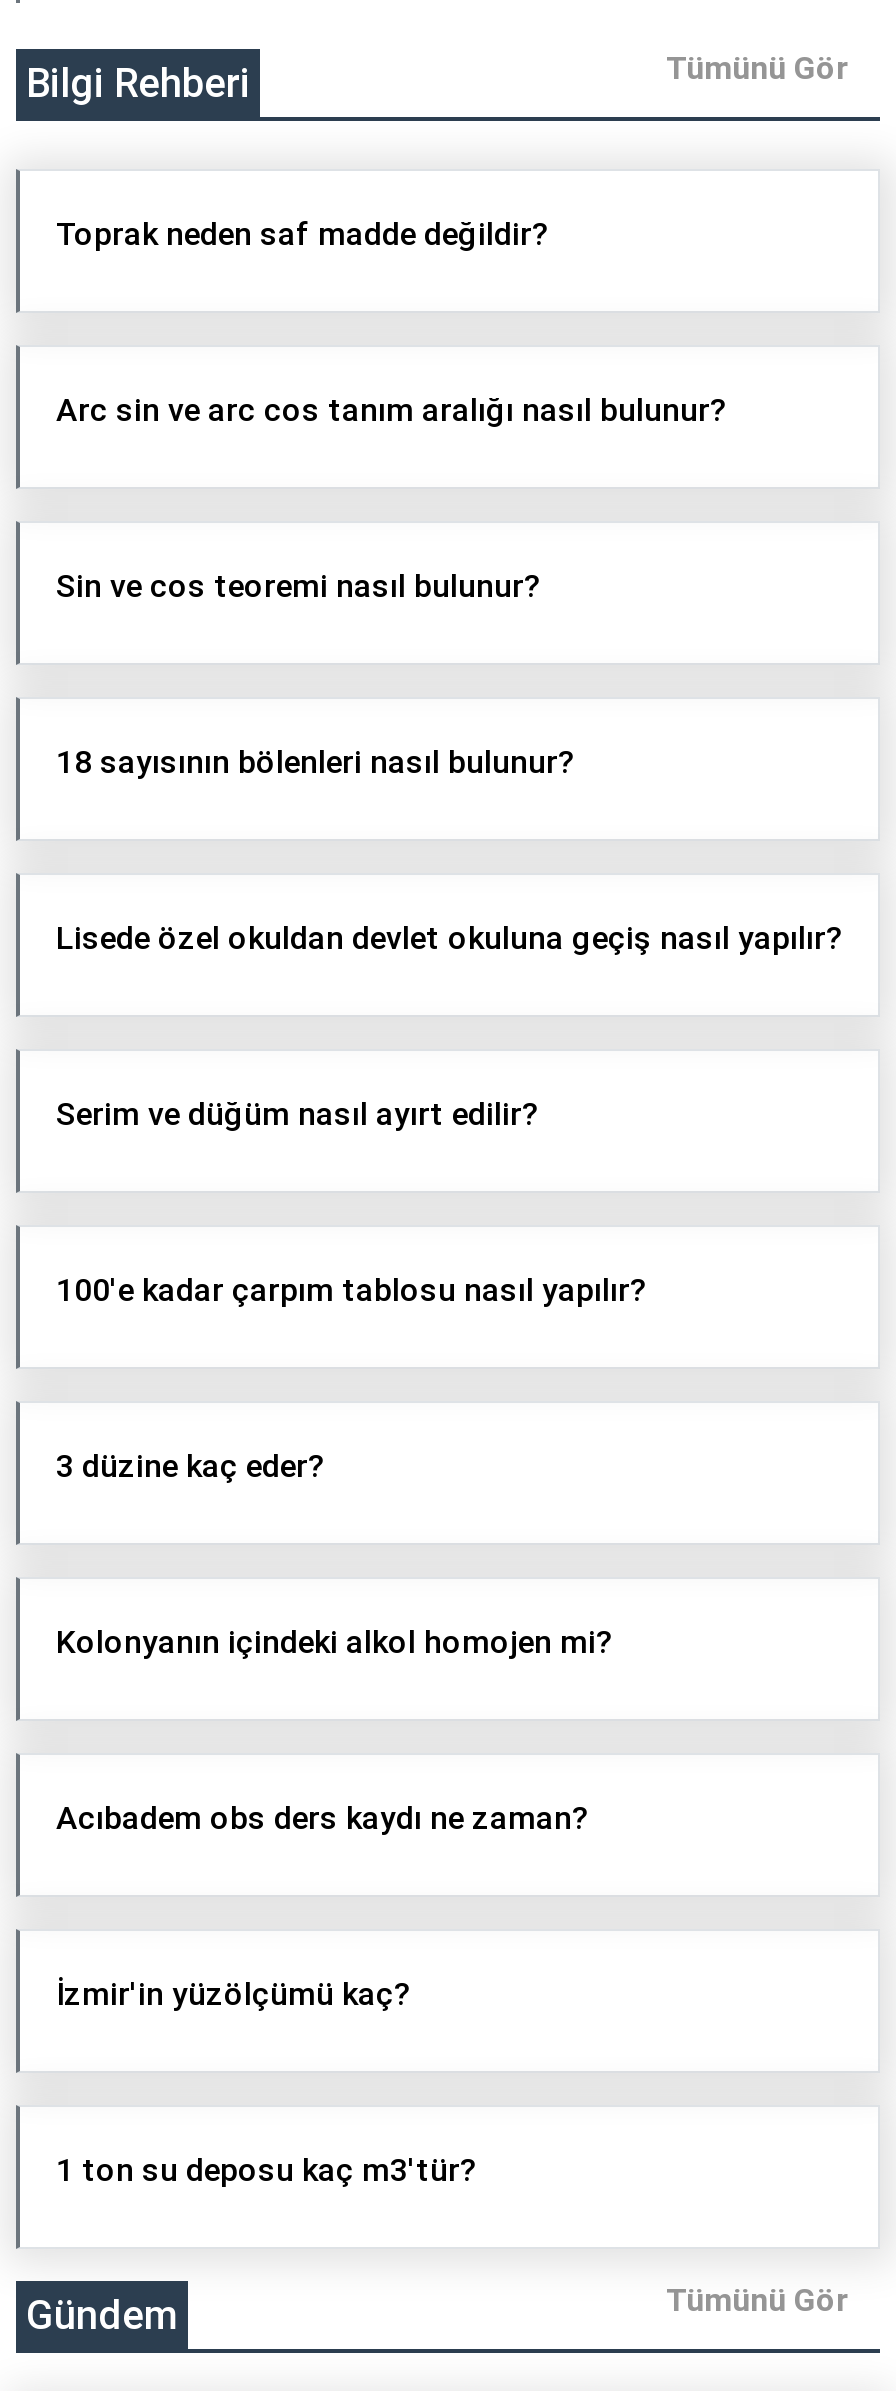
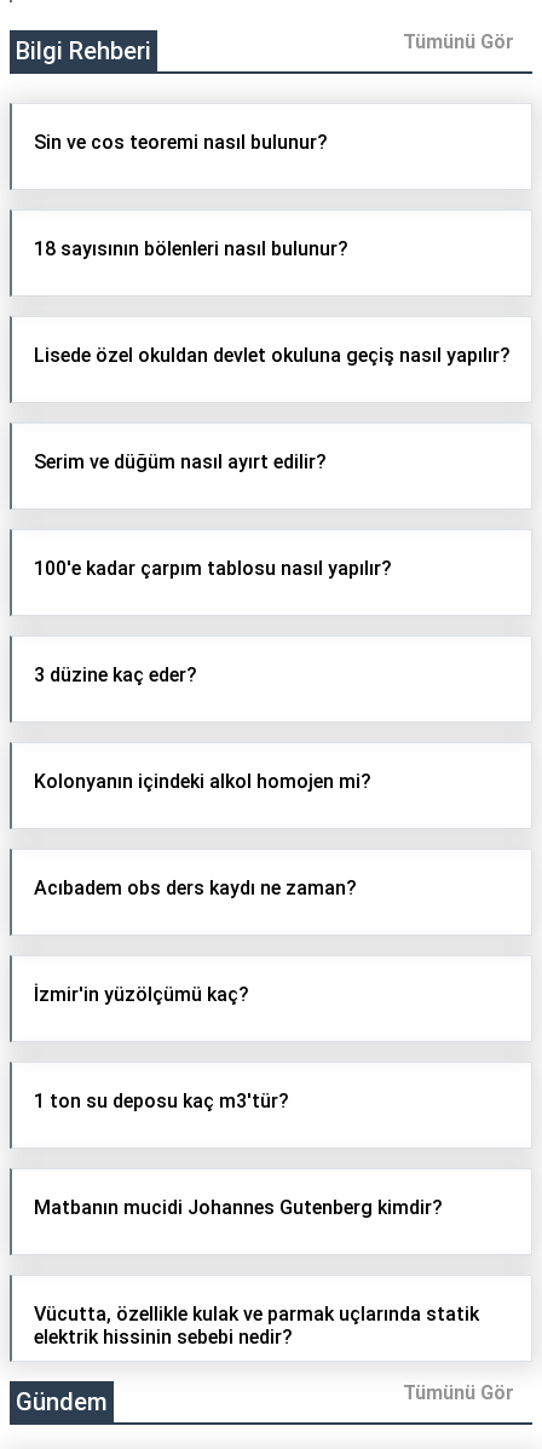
[56,216,550,254] Toprak neden saf madde değildir? -> none
[56,392,728,430] Arc sin ve arc cos tanım aralığı nasıl bulunur? -> none
moved [56,568,844,2190] -> [34,131,511,1113]: Sin ve cos teoremi nasıl bulunur? | 18 sayısının bölenleri nasıl bulunur? | Lisede özel okuldan devlet okuluna geçiş nasıl yapılır? | ... | İzmir'in yüzölçümü kaç? | 1 ton su deposu kaç m3'tür?
none -> [34,1197,443,1220] Matbanın mucidi Johannes Gutenberg kimdir?
none -> [34,1303,479,1349] Vücutta, özellikle kulak ve parmak uçlarında statik | elektrik hissinin sebebi nedir?

